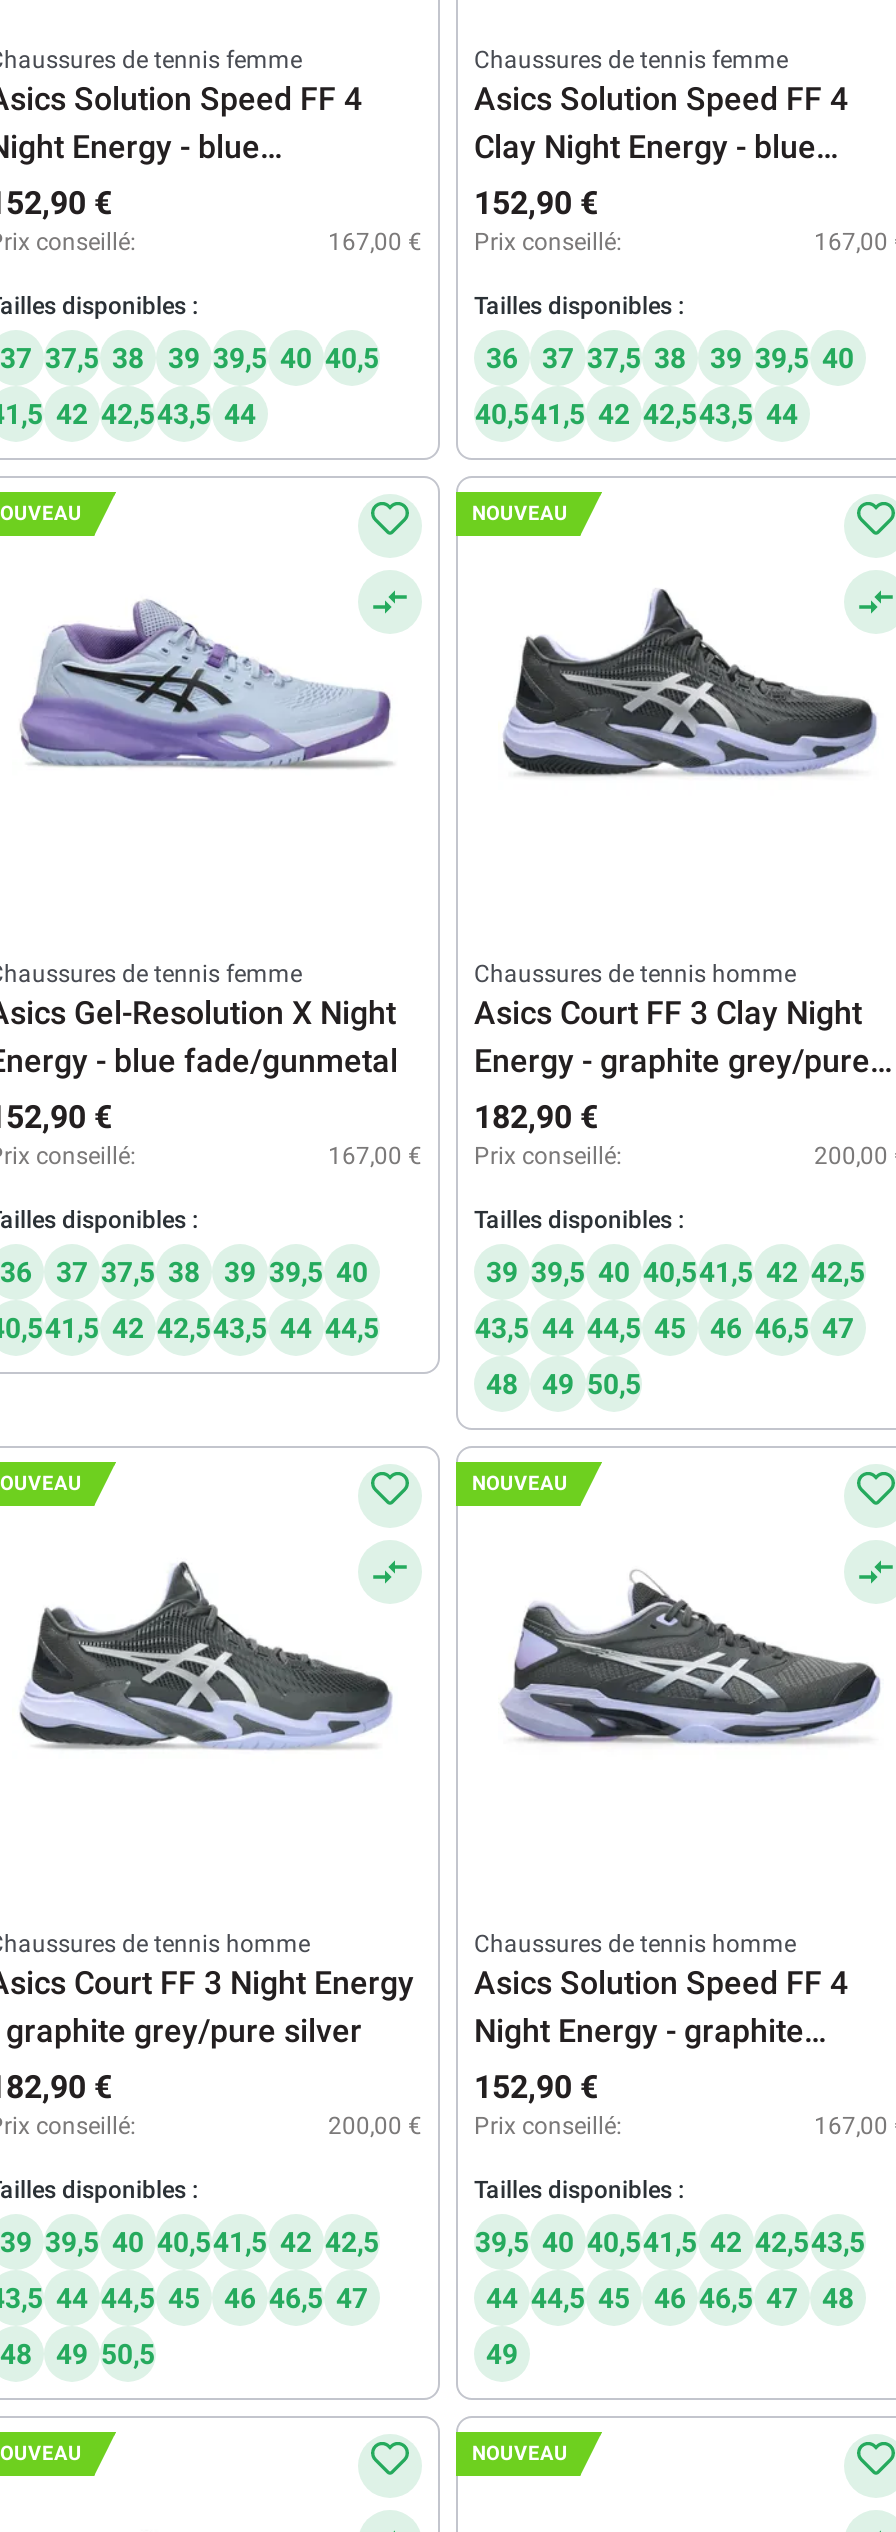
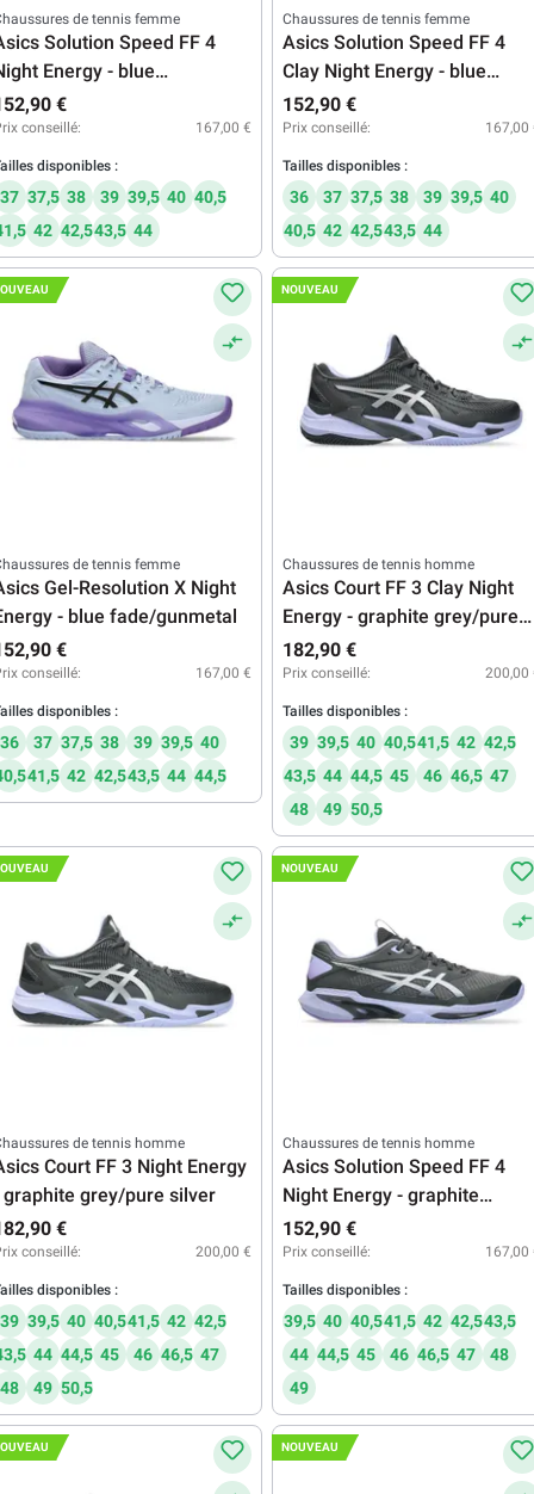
[475,398,798,430] 40,541,5 42 42,543,5 44 -> [283,221,442,240] 40,5 42 42,543,5 44

